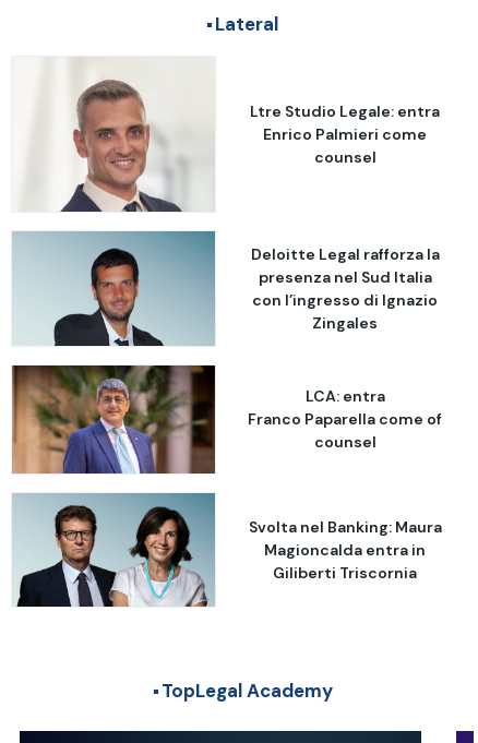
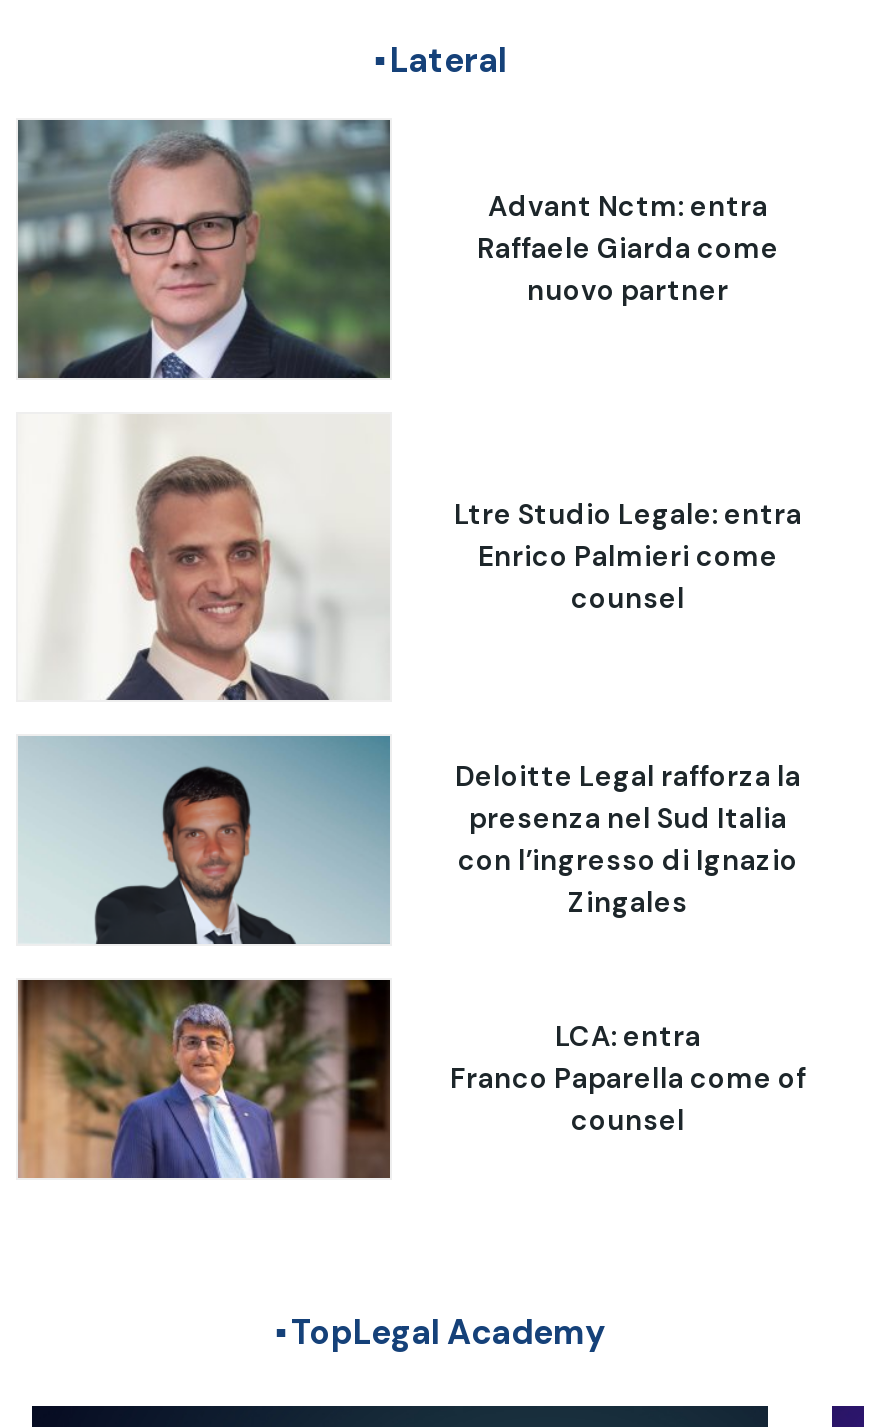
none -> [16,117,392,381] [image]
none -> [477,188,779,308] Advant Nctm: entra | Raffaele Giarda come | nuovo partner
moved [49,101,442,452] -> [86,496,806,1139]: [image] | Ltre Studio Legale: entra | Enrico Palmieri come | ... | Franco Paparella come of | counsel
[12,492,441,608] [image] | Svolta nel Banking: Maura | Magioncalda entra in | Giliberti Triscornia -> none

